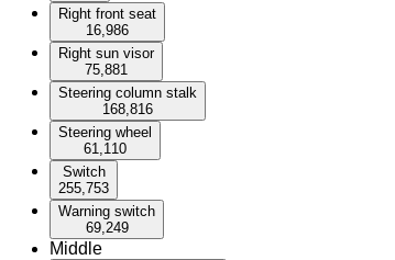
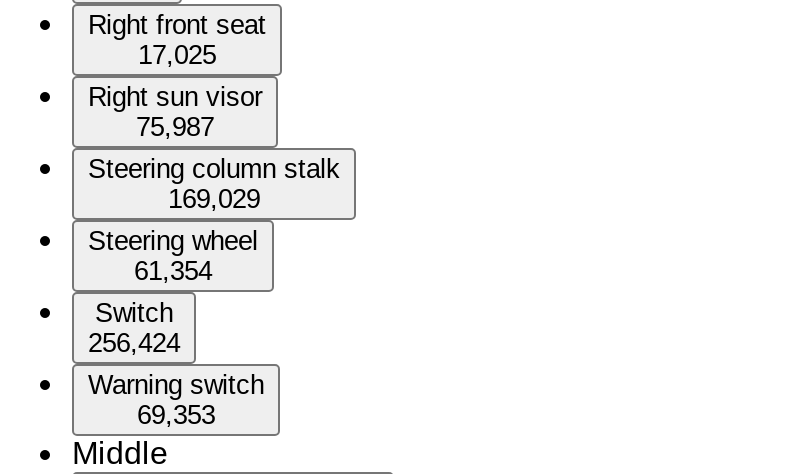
[86,22,129,38] 16,986 -> [138,40,216,70] 17,025
[85,61,128,78] 75,881 -> [136,112,214,142] 75,987
[102,101,153,117] 168,816 -> [168,184,260,214] 169,029
[84,140,127,157] 61,110 -> [134,256,212,286] 61,354
[58,180,109,196] 255,753 -> [88,328,180,358] 256,424
[85,219,128,236] 69,249 -> [137,400,215,430] 69,353

